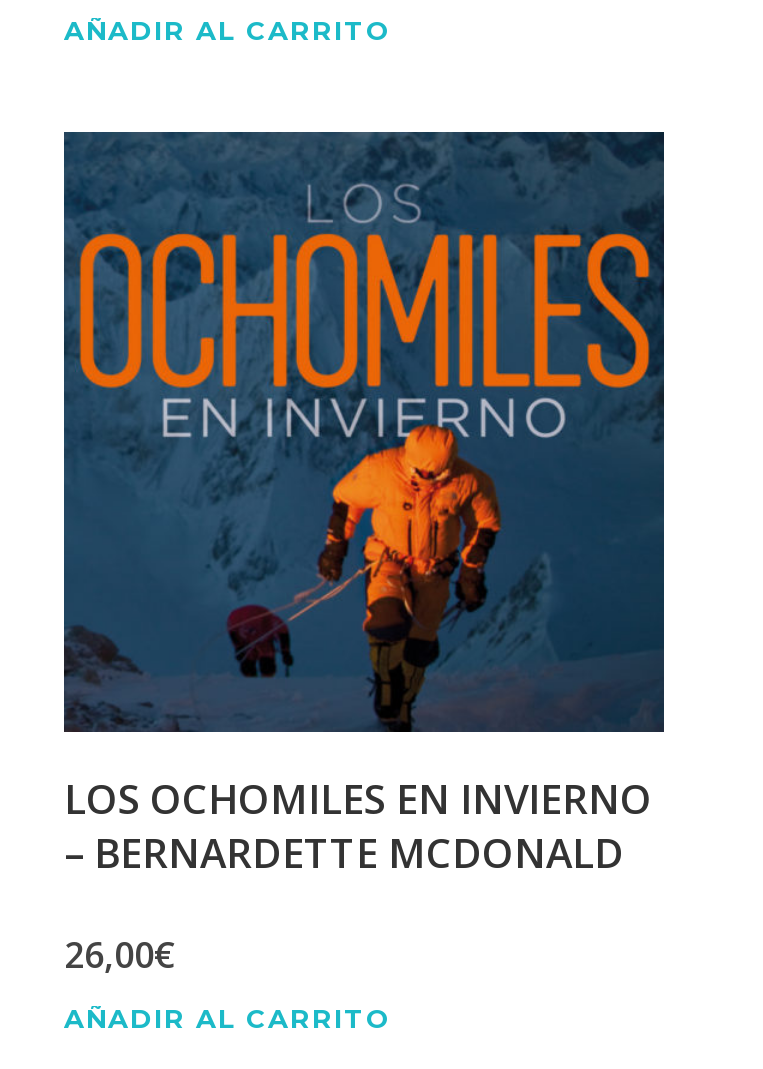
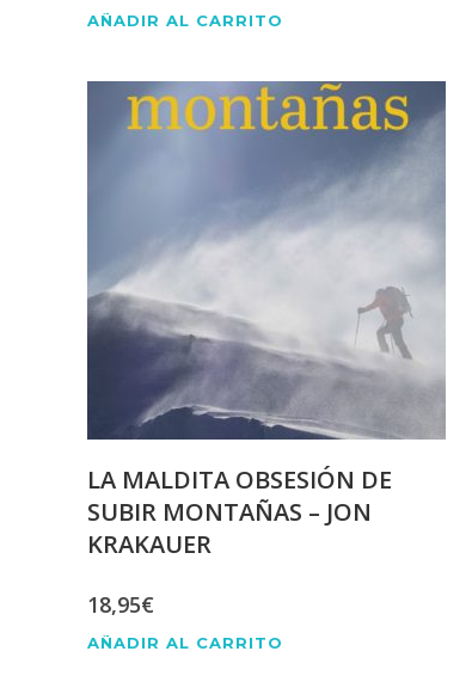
[64,132,666,880] [image] | LOS OCHOMILES EN INVIERNO | – BERNARDETTE MCDONALD -> [86,80,447,560] [image] | LA MALDITA OBSESIÓN DE | SUBIR MONTAÑAS – JON | KRAKAUER
[64,930,176,978] 26,00€ -> [87,590,154,618] 18,95€

